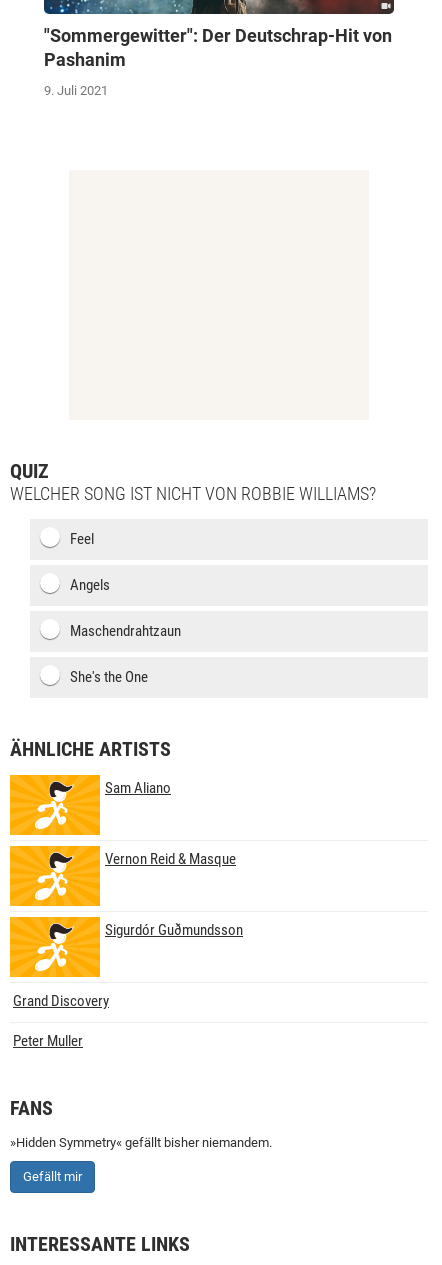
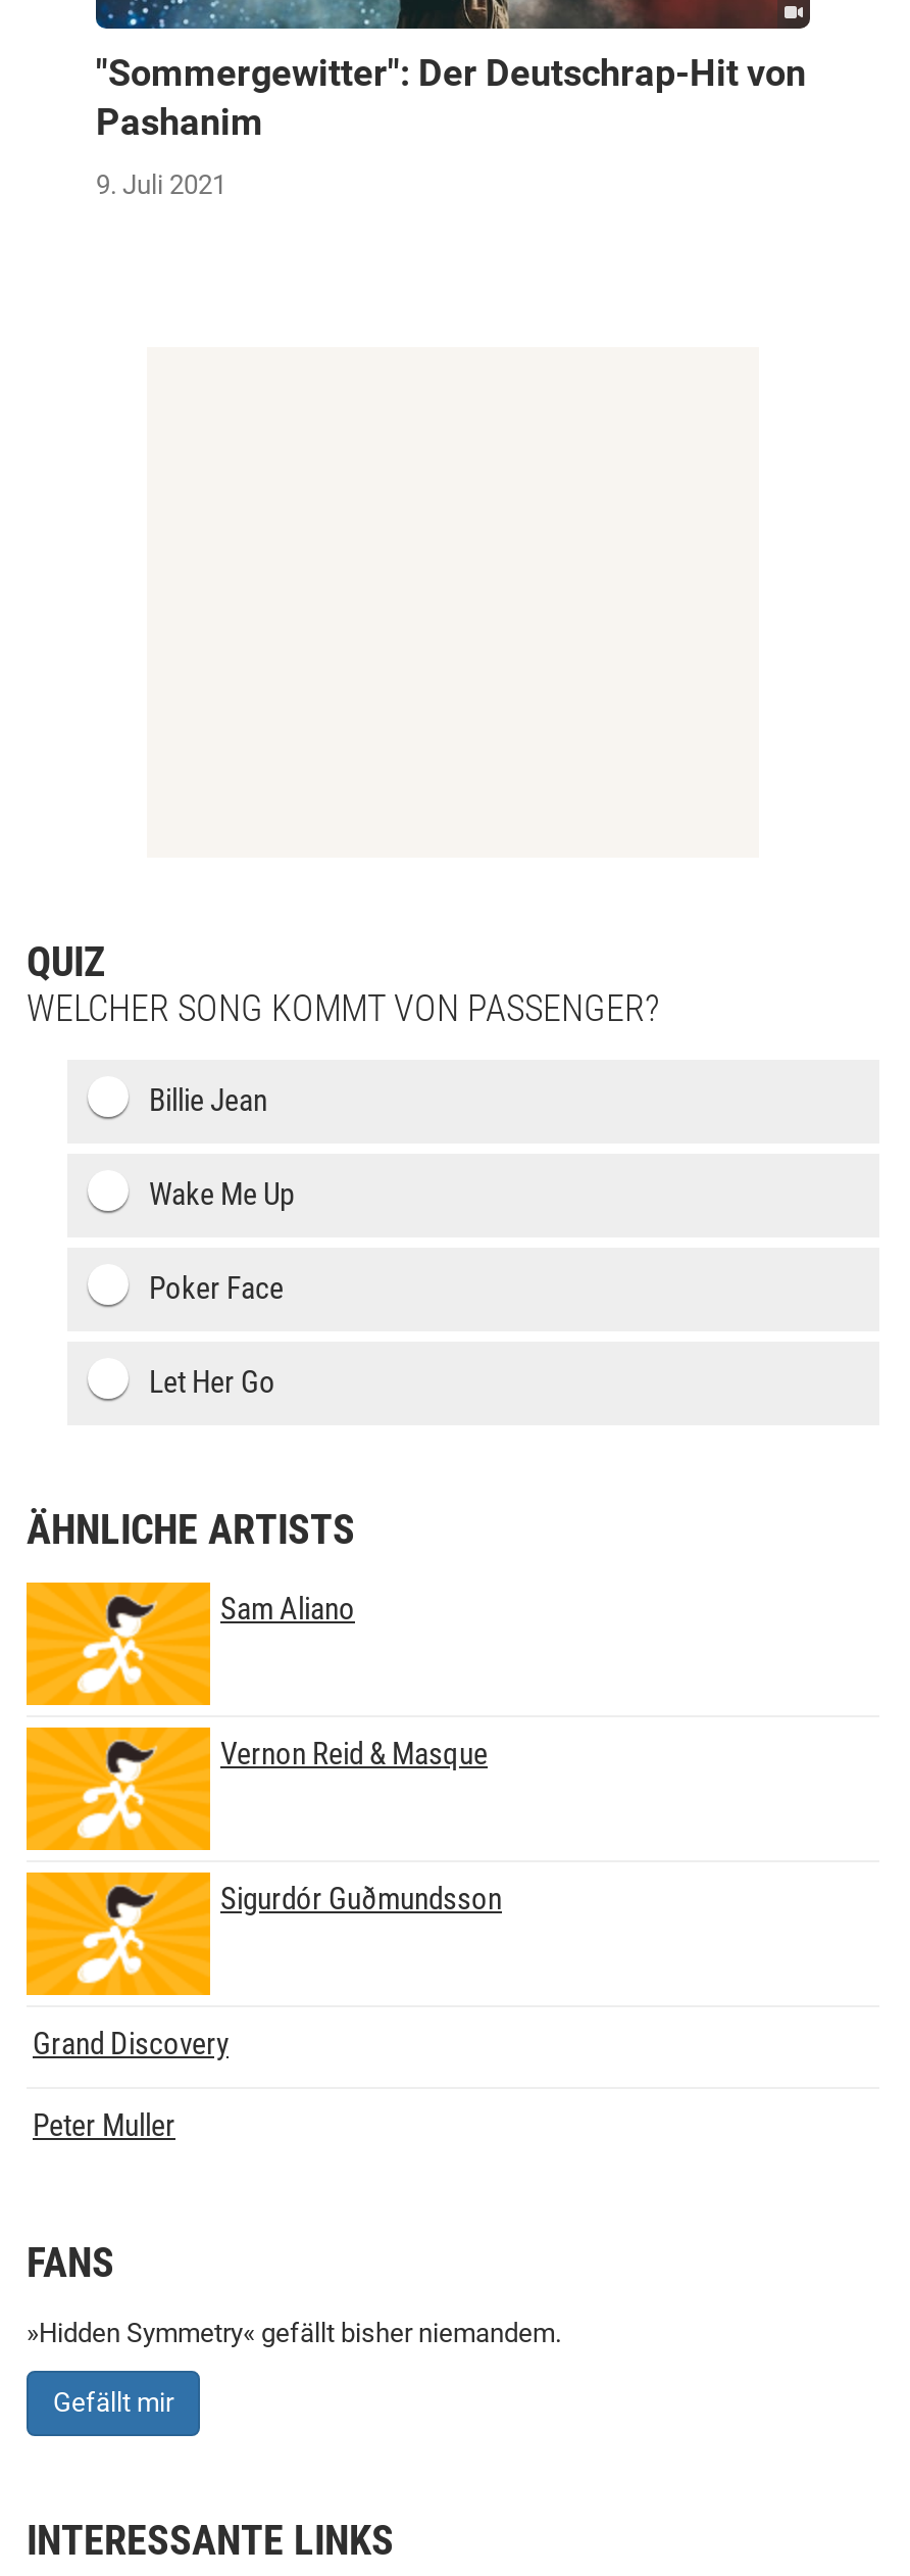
[10,483,376,504] WELCHER SONG IST NICHT VON ROBBIE WILLIAMS? -> [27,986,659,1029] WELCHER SONG KOMMT VON PASSENGER?
[70,530,94,548] Feel -> [149,1082,267,1119] Billie Jean
[70,576,110,594] Angels -> [149,1176,294,1213] Wake Me Up
[70,622,181,640] Maschendrahtzaun -> [149,1270,284,1307] Poker Face
[70,668,148,686] She's the One -> [149,1364,275,1401] Let Her Go

